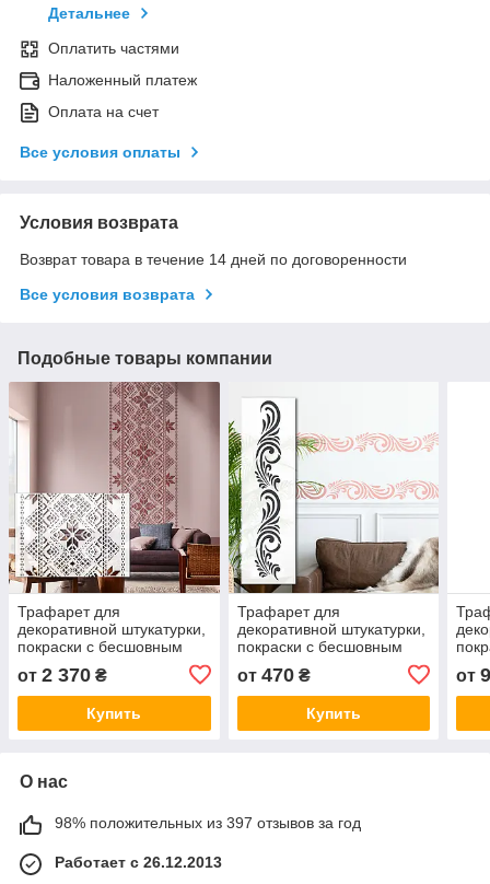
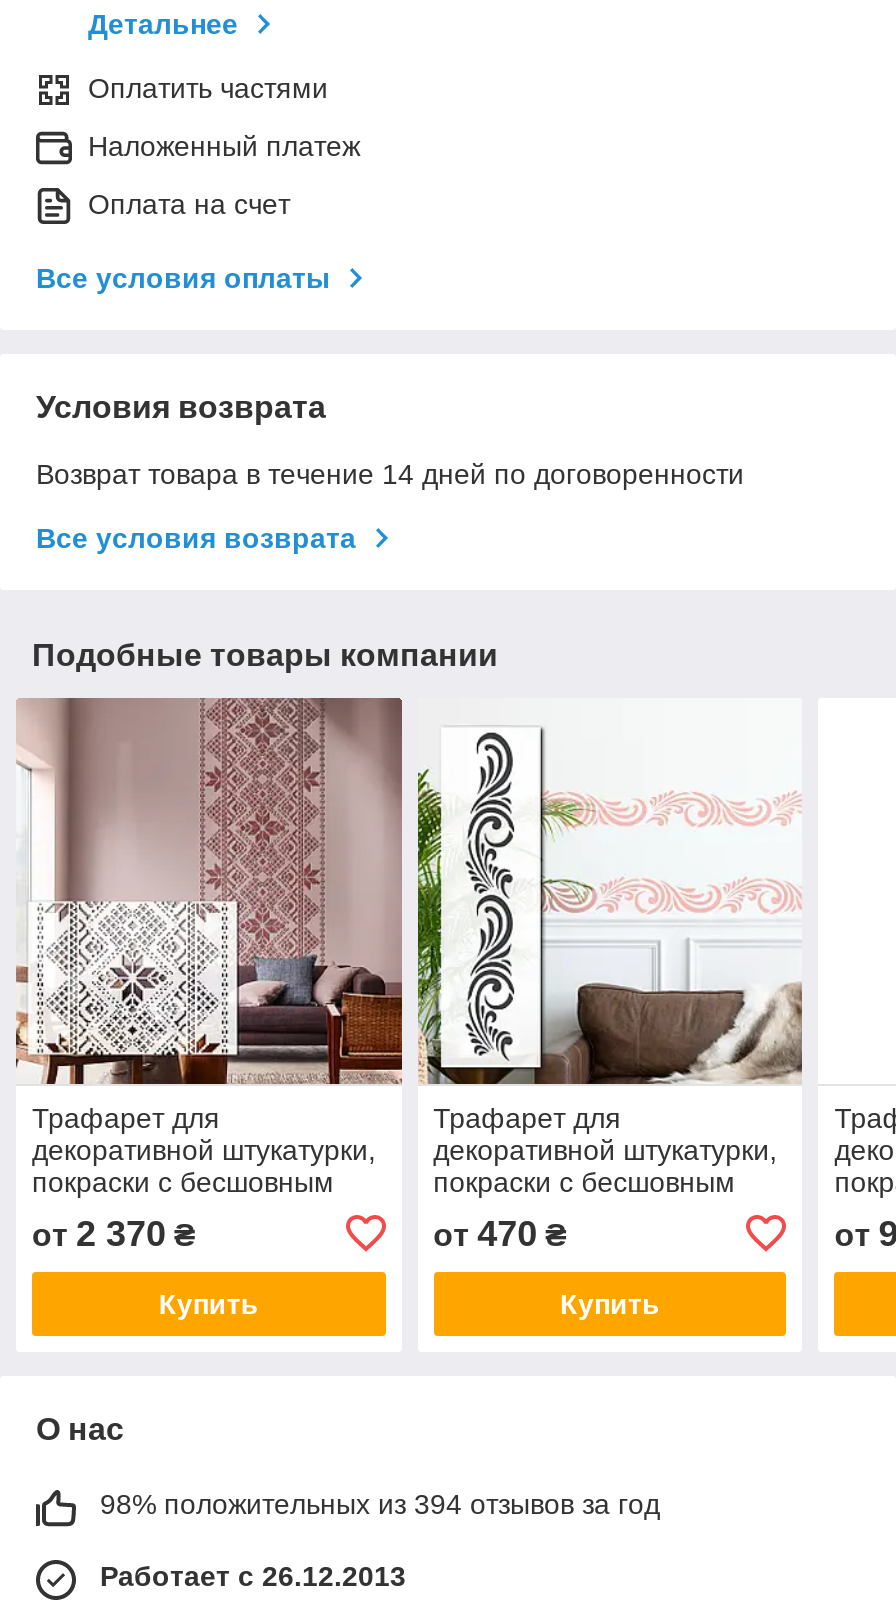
[55,814,361,831] 98% положительных из 397 отзывов за год -> [100,1488,660,1520] 98% положительных из 394 отзывов за год

